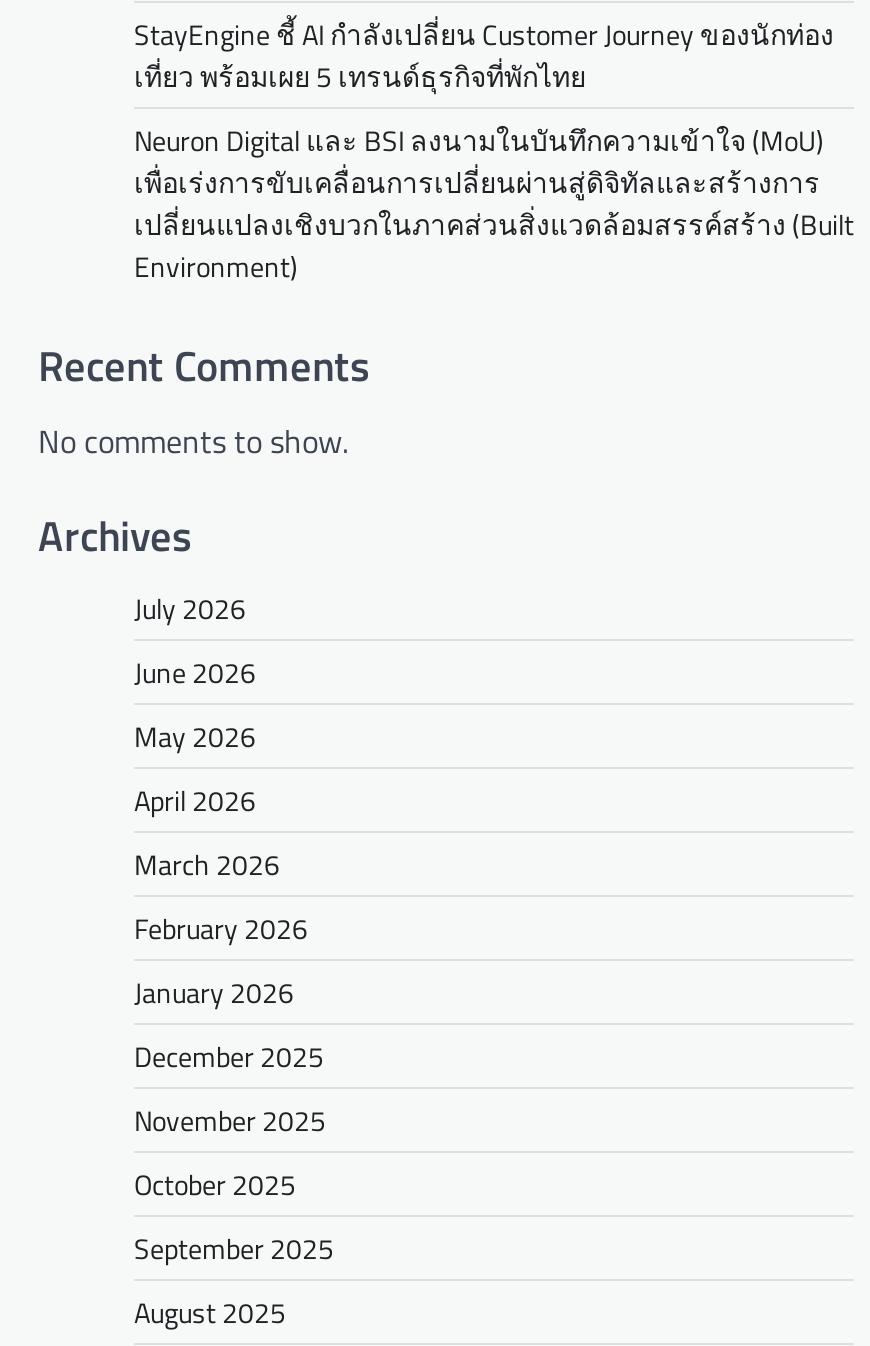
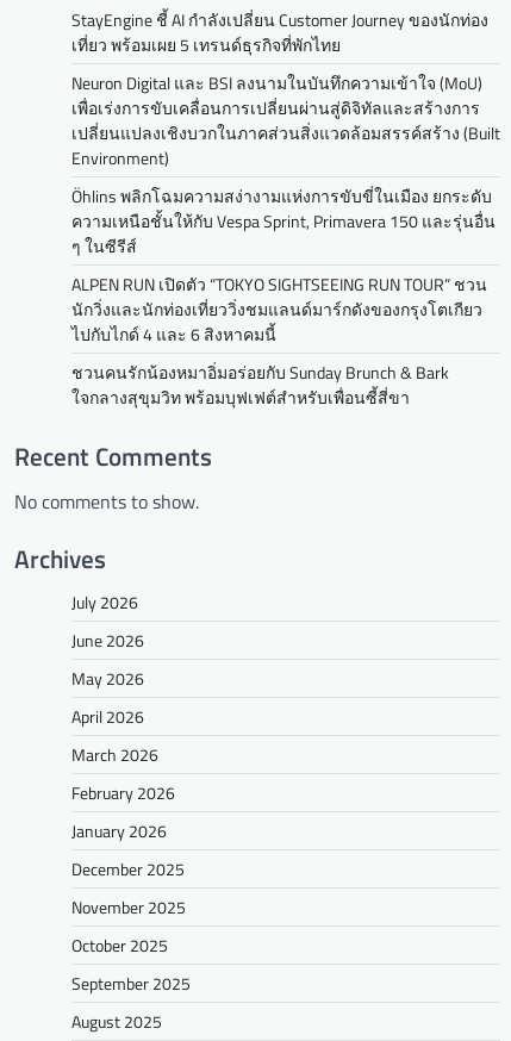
none -> [71,183,496,410] Öhlins พลิกโฉมความสง่างามแห่งการขับขี่ในเมือง ยกระดับ | ความเหนือชั้นให้กับ Vespa Sprint, Primavera 150 และรุ่นอื่น | ๆ ในซีรีส์ | ALPEN RUN เปิดตัว “TOKYO SIGHTSEEING RUN TOUR” ชวน | นักวิ่งและนักท่องเที่ยววิ่งชมแลนด์มาร์กดังของกรุงโตเกียว | ไปกับไกด์ 4 และ 6 สิงหาคมนี้ | ชวนคนรักน้องหมาอิ่มอร่อยกับ Sunday Brunch & Bark | ใจกลางสุขุมวิท พร้อมบุฟเฟต์สำหรับเพื่อนซี้สี่ขา

